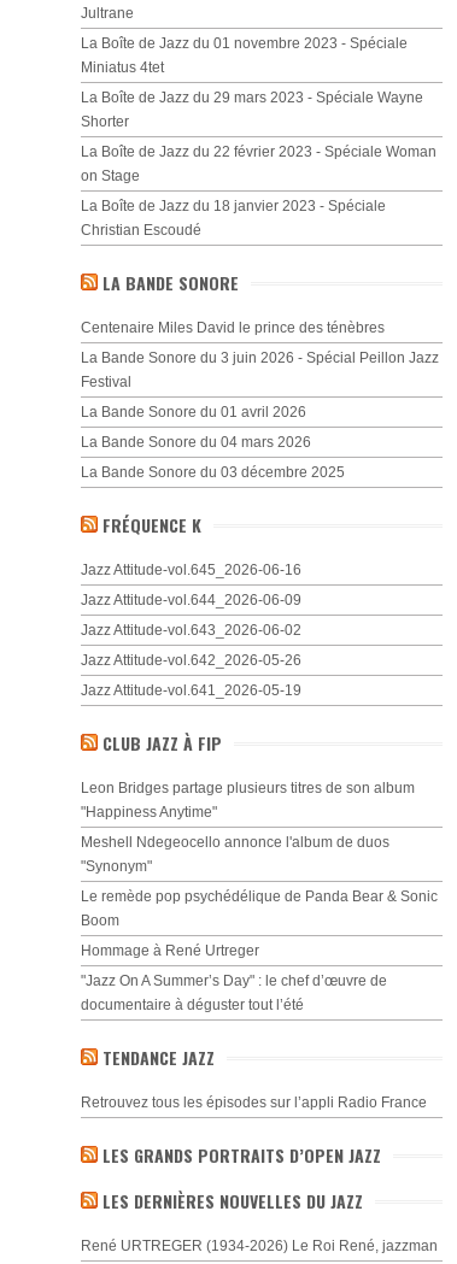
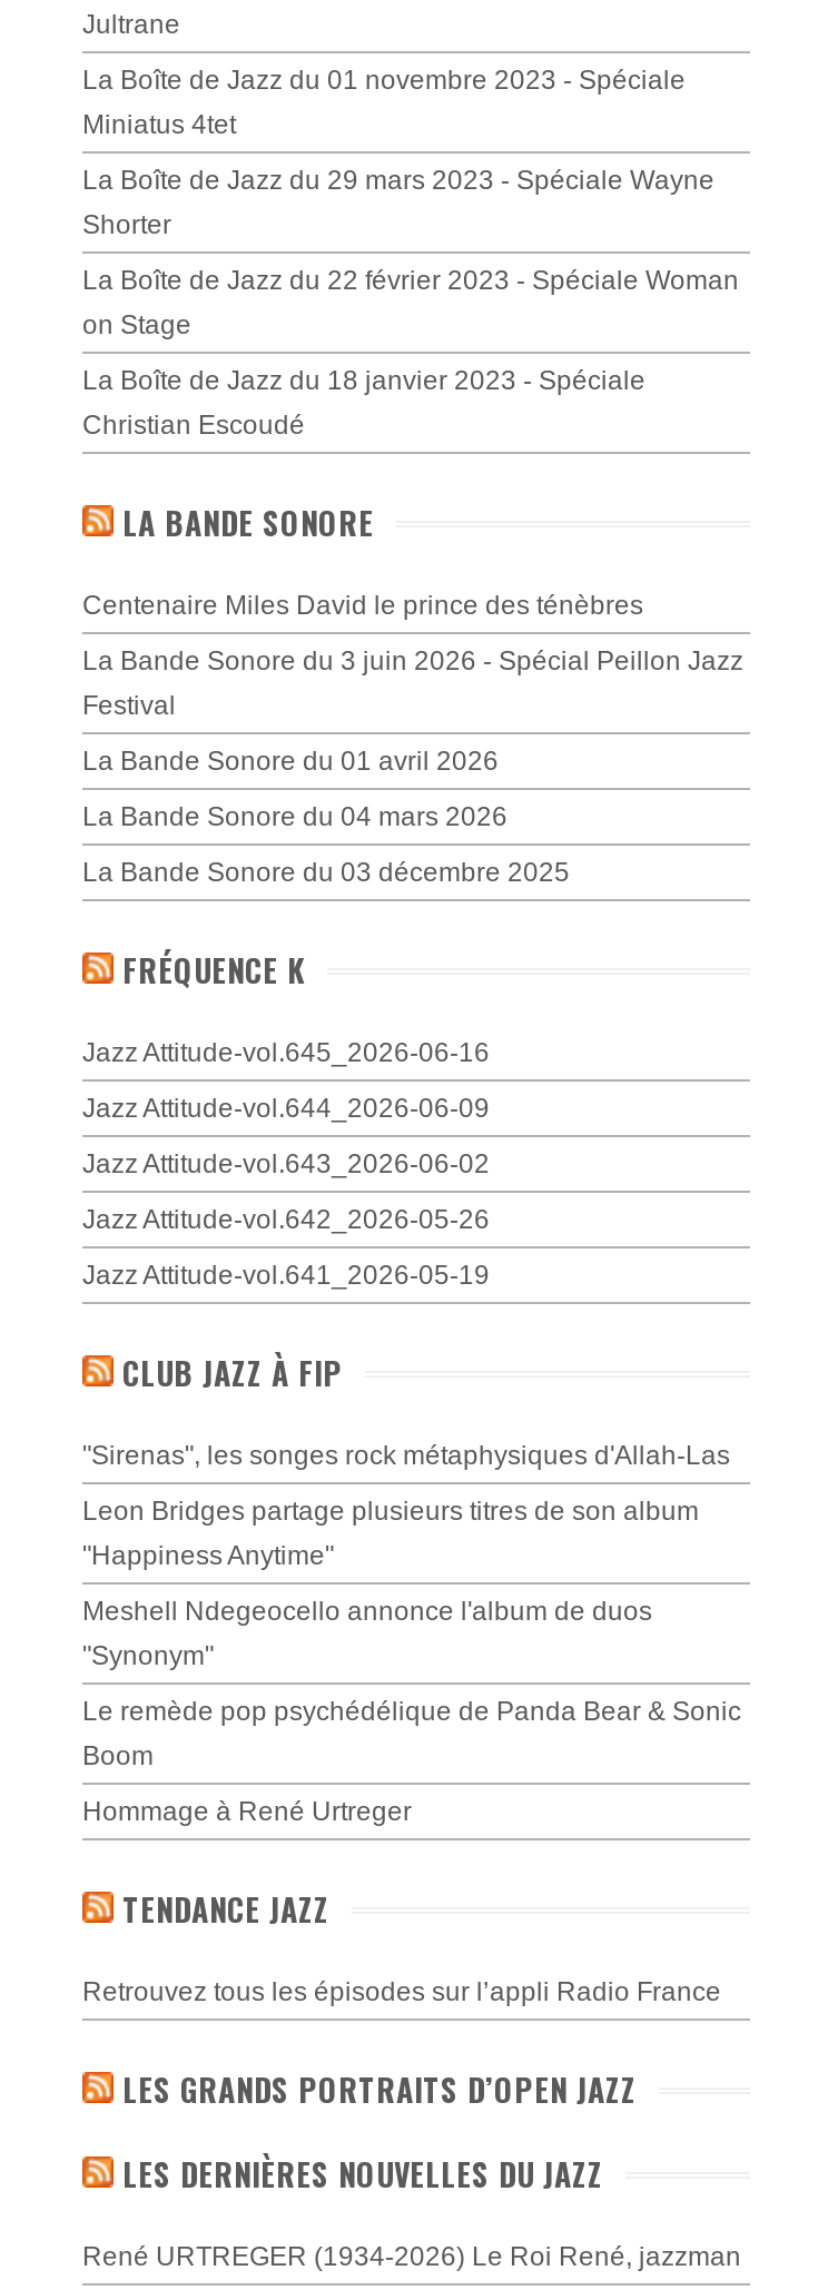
none -> [82,1441,730,1472] "Sirenas", les songes rock métaphysiques d'Allah-Las
moved [81,780,438,960] -> [82,1496,741,1828]: Leon Bridges partage plusieurs titres de son album | "Happiness Anytime" | Meshell Ndegeocello annonce l'album de duos | "Synonym" | Le remède pop psychédélique de Panda Bear & Sonic | Boom | Hommage à René Urtreger
[81,973,387,1014] "Jazz On A Summer’s Day" : le chef d’œuvre de | documentaire à déguster tout l’été -> none

